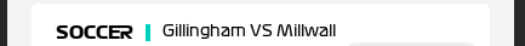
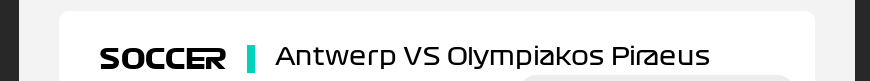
[162,24,336,39] Gillingham VS Millwall -> [275,45,711,69] Antwerp VS Olympiakos Piraeus

